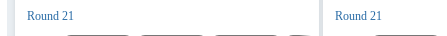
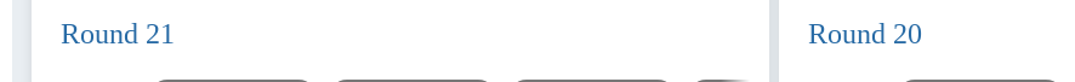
[335,9,382,23] Round 21 -> [808,17,922,51] Round 20

